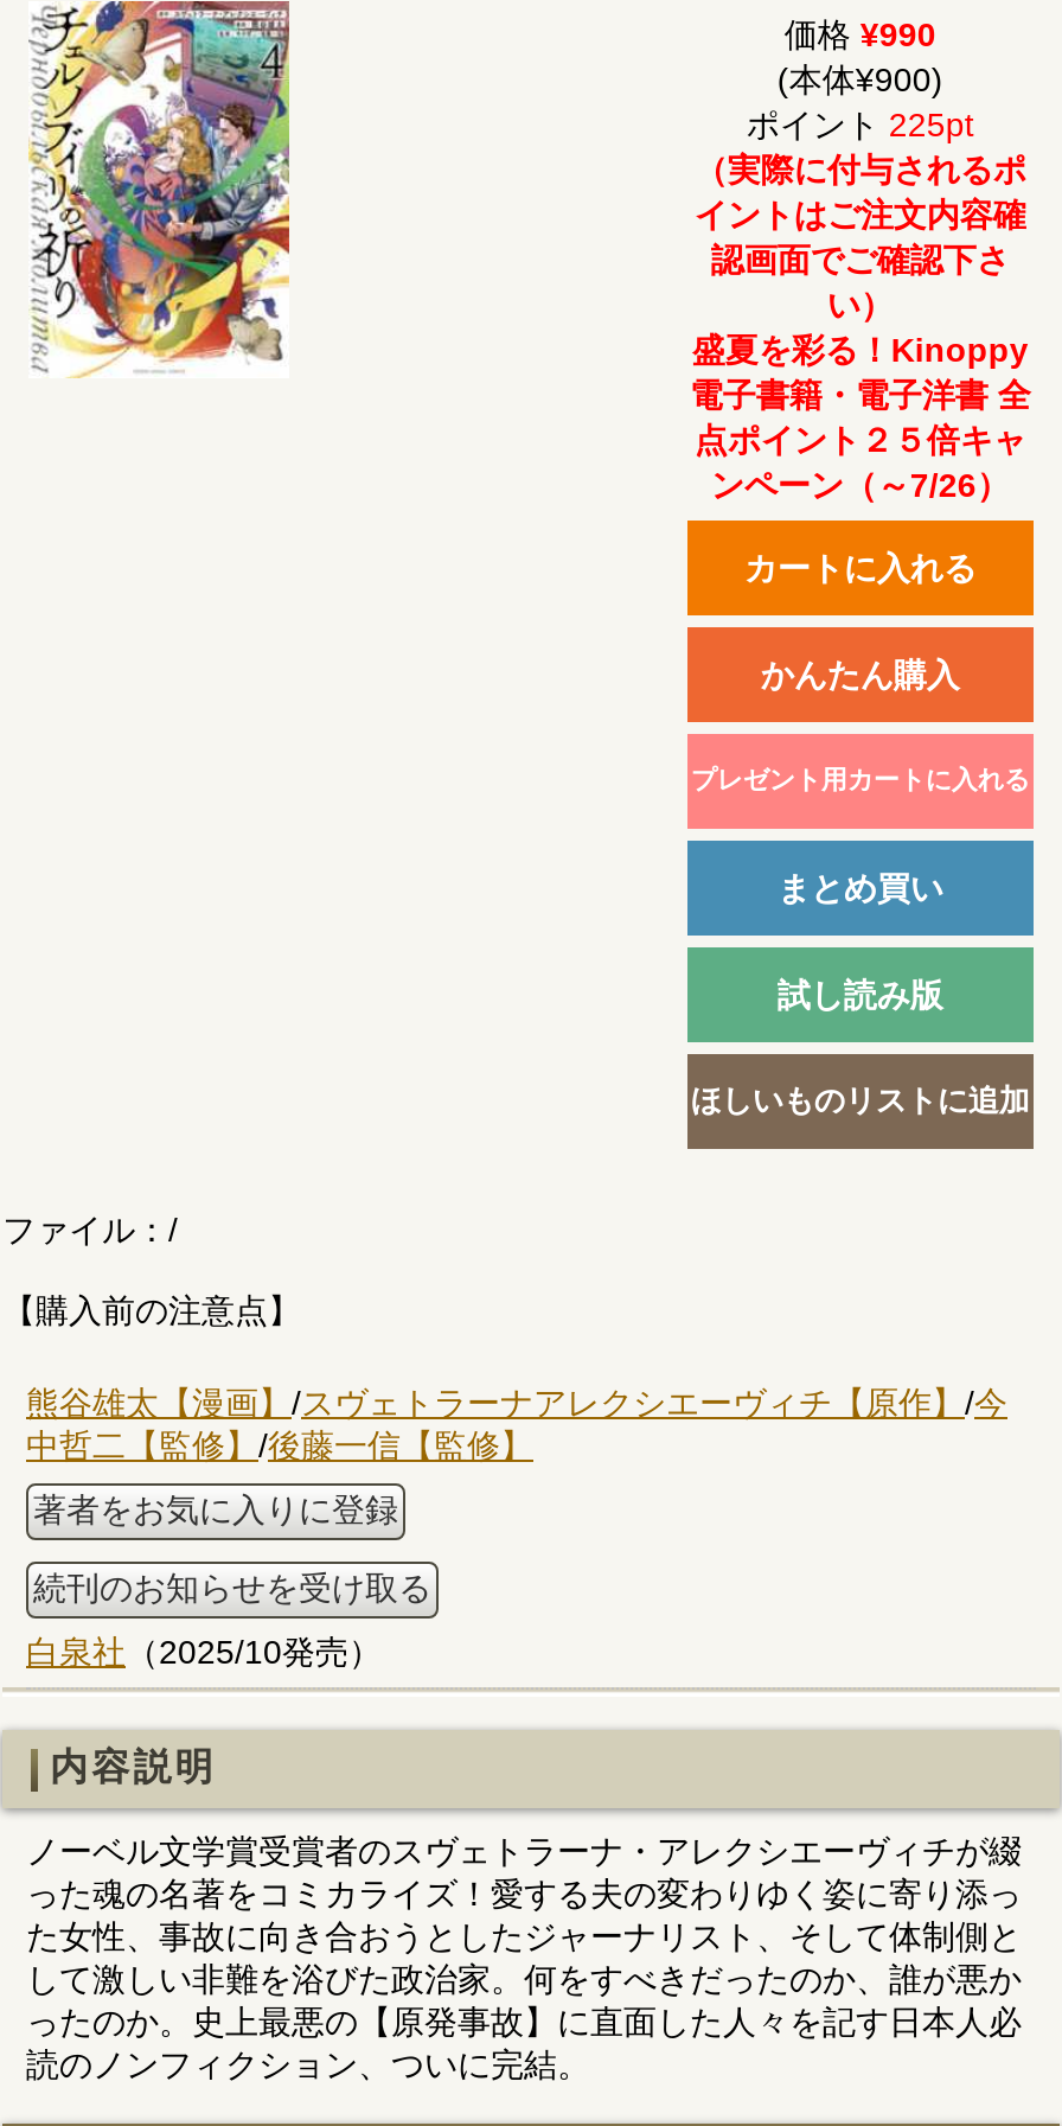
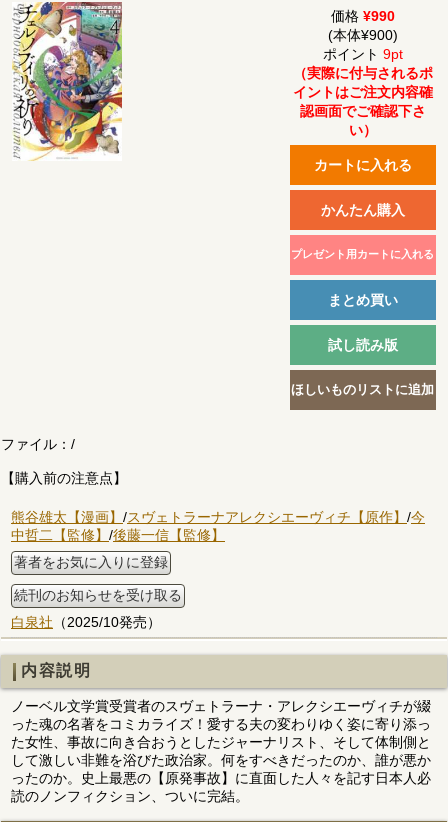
[746,105,974,143] ポイント225pt -> [323,46,403,62] ポイント9pt
[689,330,1031,503] 盛夏を彩る！Kinoppy | 電子書籍・電子洋書 全 | 点ポイント２５倍キャ | ンペーン（～7/26） -> none

